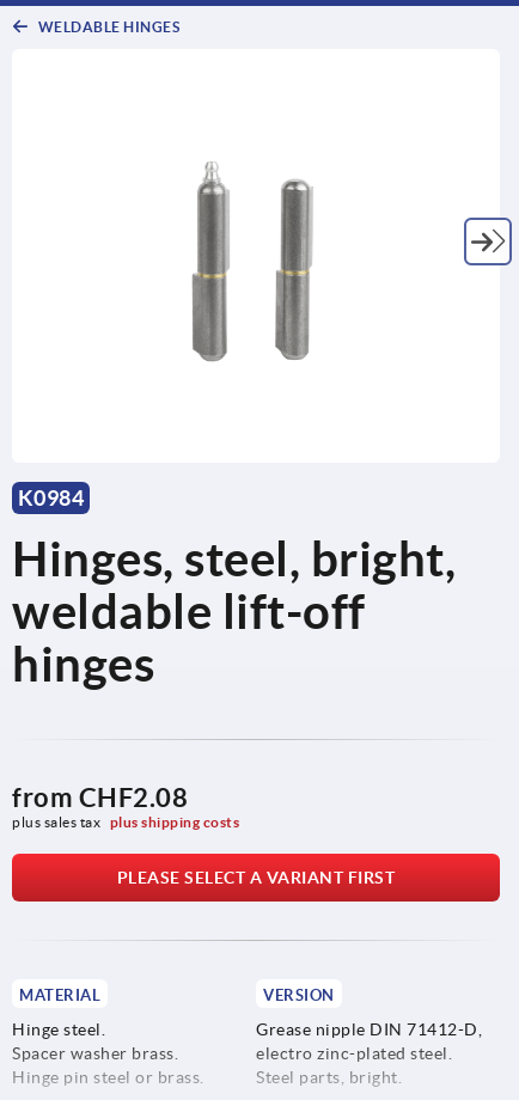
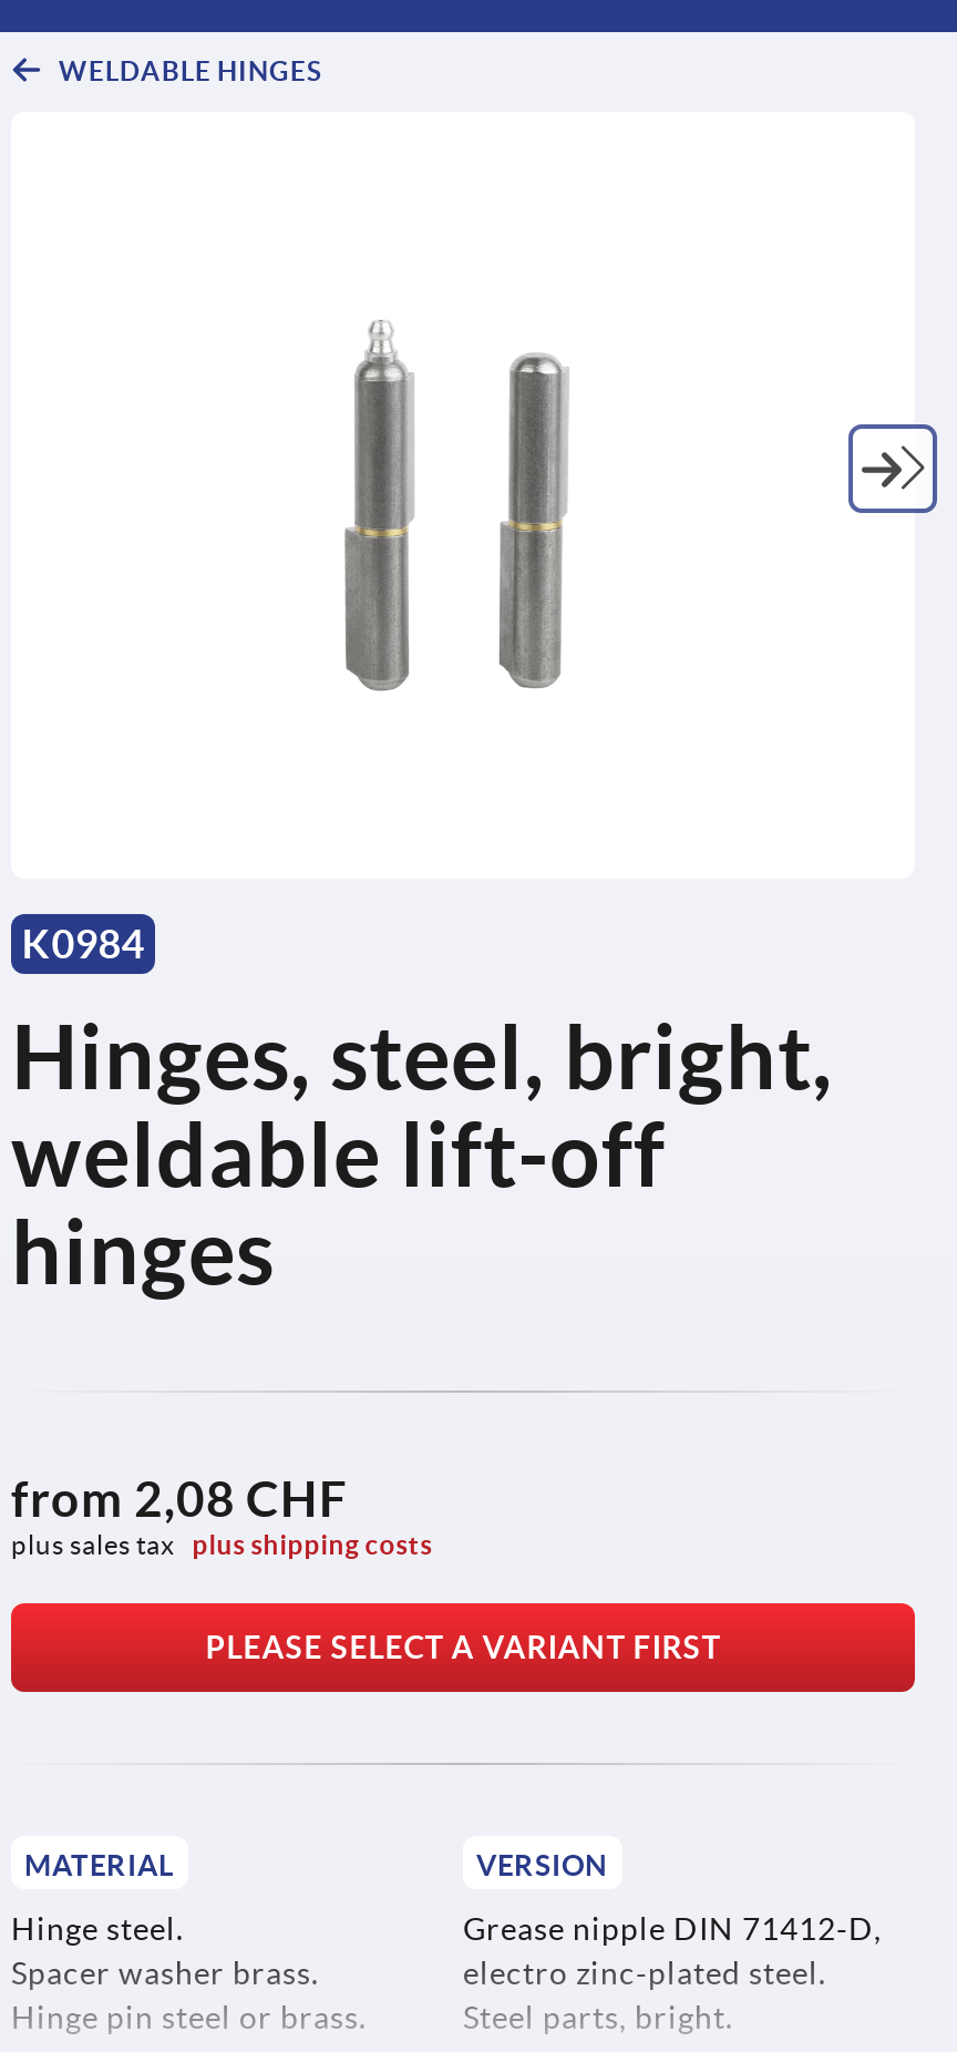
[12,782,188,812] from CHF2.08 -> [11,1470,347,1525] from 2,08 CHF

